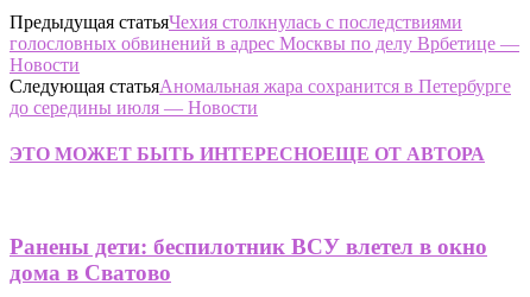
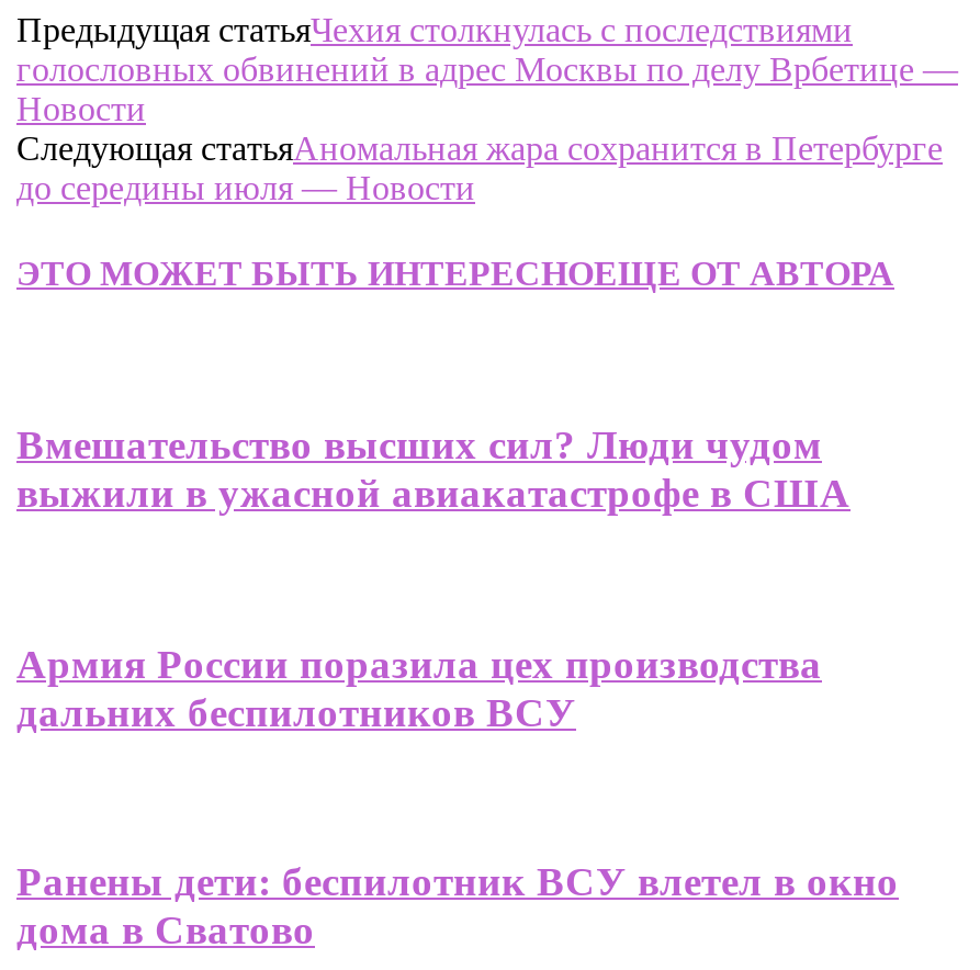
none -> [16,422,851,516] Вмешательство высших сил? Люди чудом | выжили в ужасной авиакатастрофе в США
none -> [16,640,822,734] Армия России поразила цех производства | дальних беспилотников ВСУ

